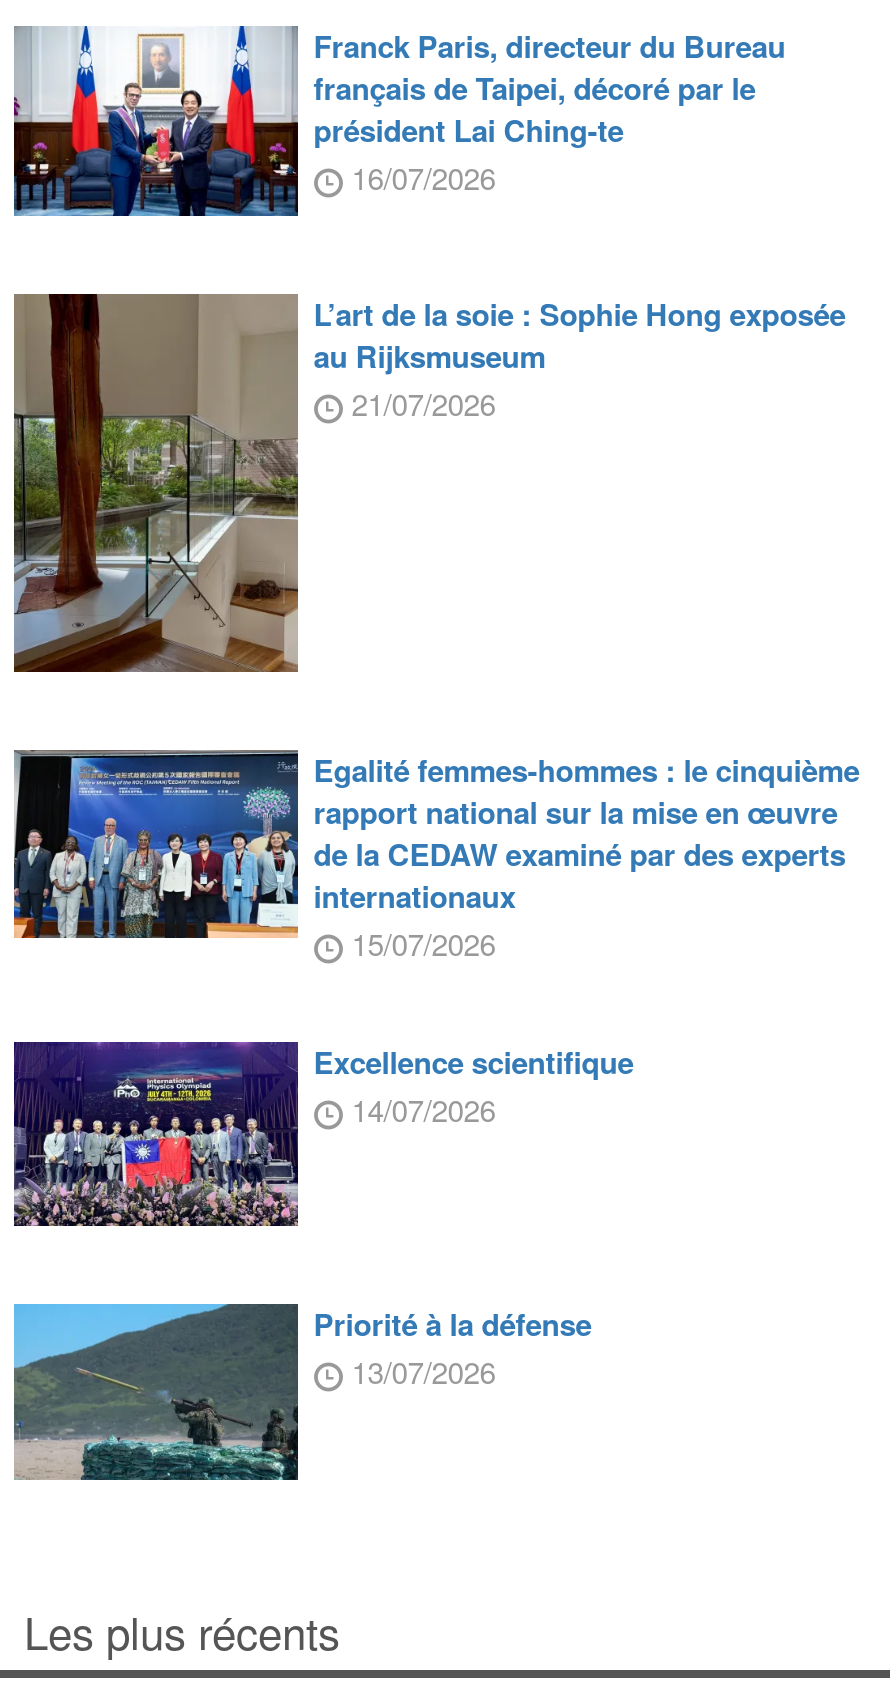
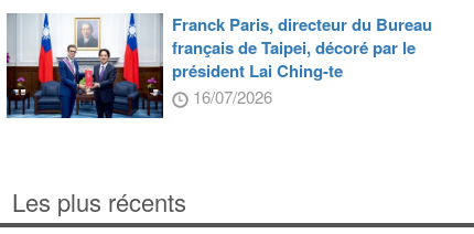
[12,291,846,675] [image] | L’art de la soie : Sophie Hong exposée | au Rijksmuseum | 21/07/2026 -> none
[12,747,860,1129] [image] | Egalité femmes-hommes : le cinquième | rapport national sur la mise en œuvre | de la CEDAW examiné par des experts | internationaux | 15/07/2026 | Excellence scientifique | 14/07/2026 -> none
[12,1039,300,1229] [image] -> none
[12,1301,592,1481] [image] | Priorité à la défense | 13/07/2026 -> none

